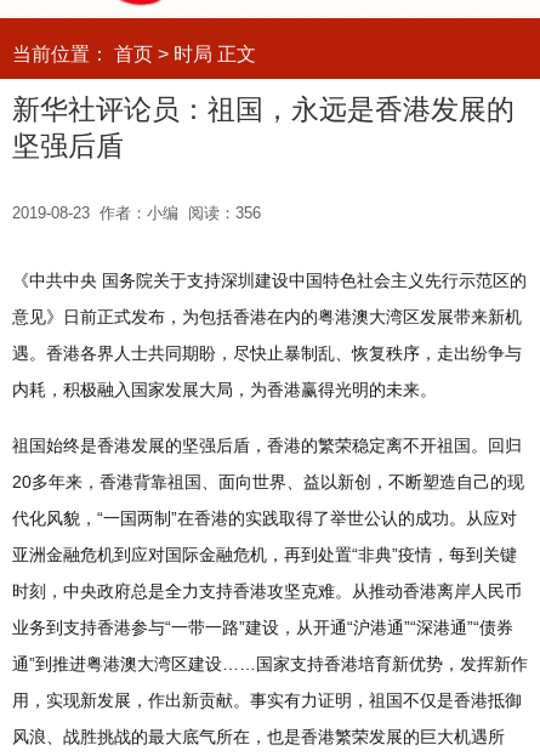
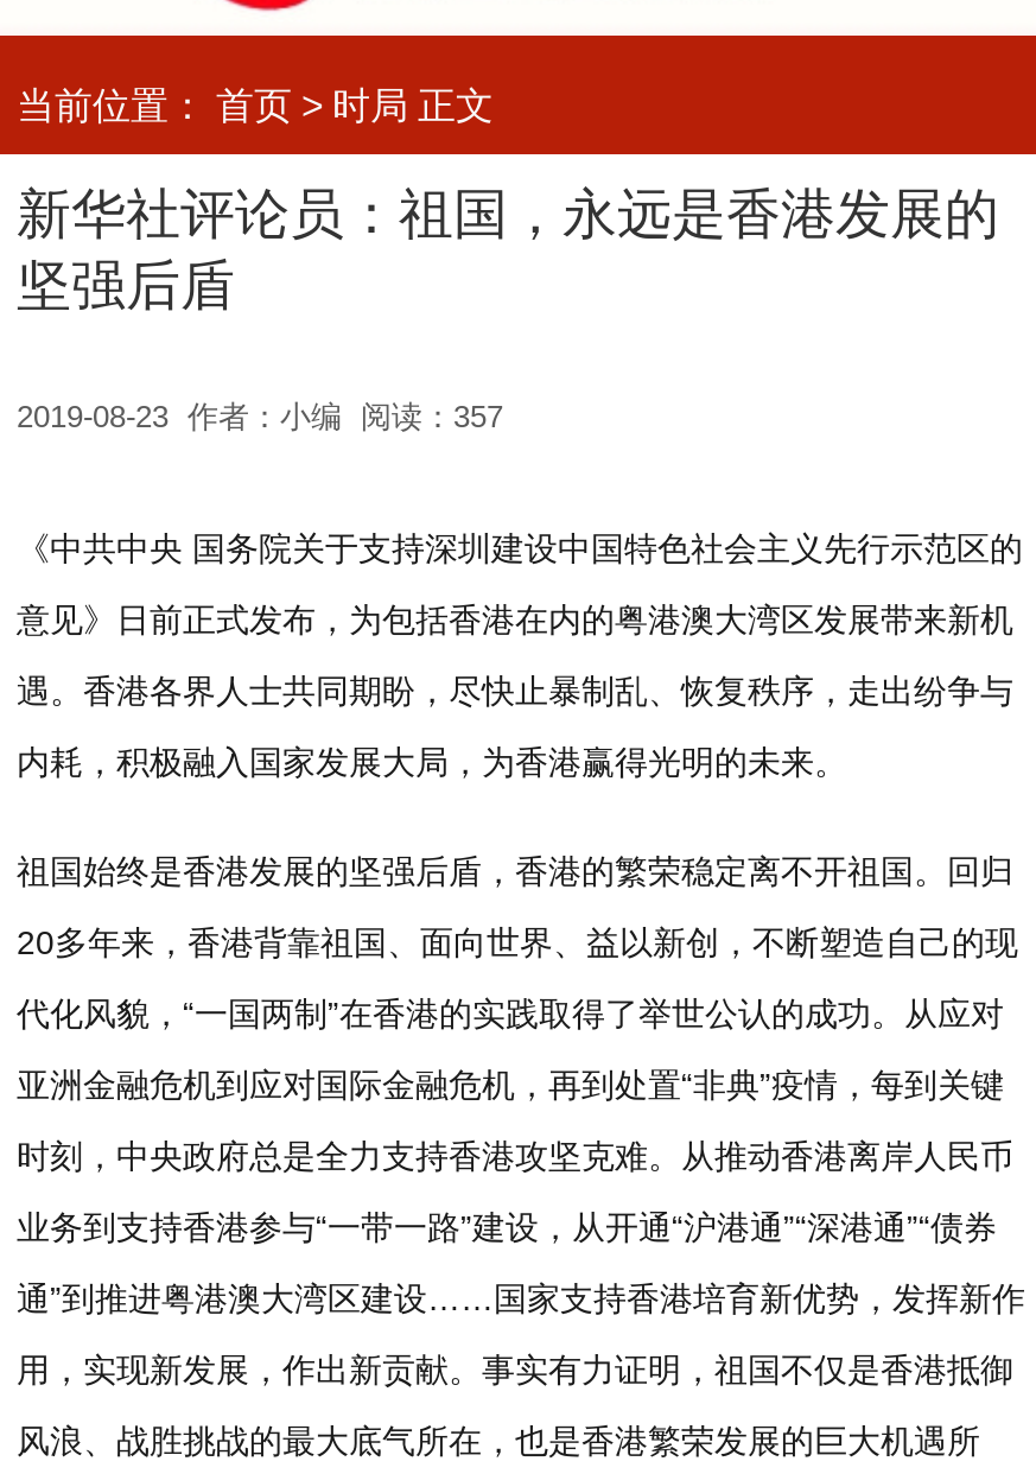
[12,204,261,222] 2019-08-23 作者：小编 阅读：356 -> [17,399,503,434] 2019-08-23 作者：小编 阅读：357

